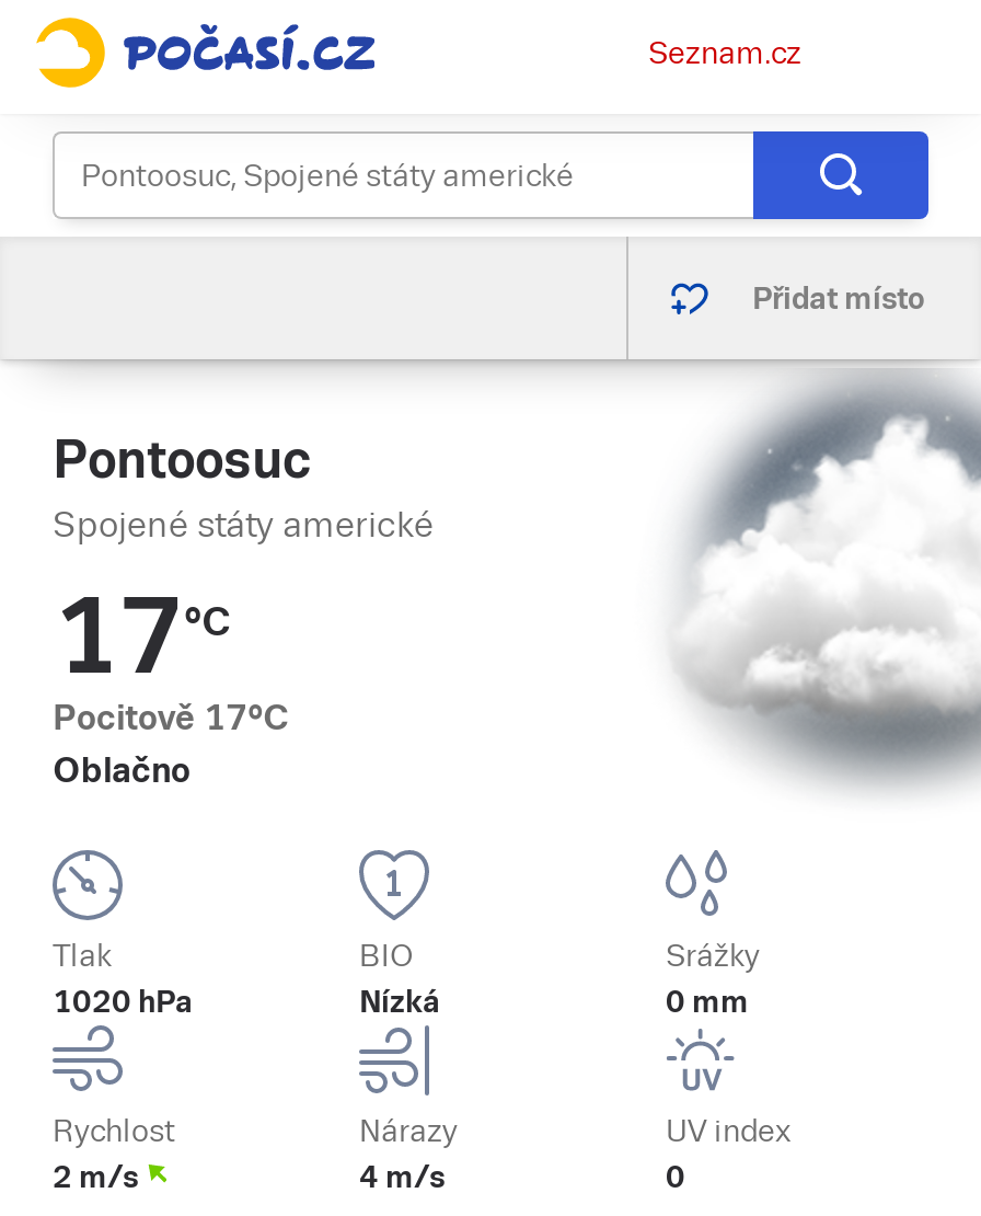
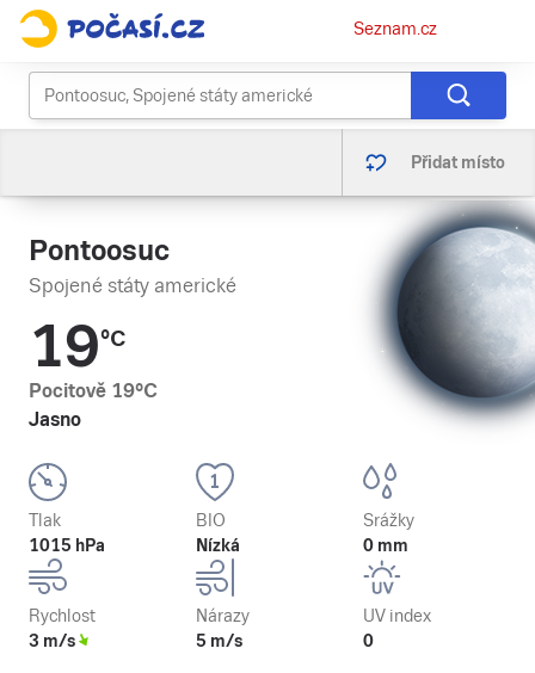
[674,388,974,773] [image] -> [370,210,531,419] [image]
[53,576,289,791] 17°C | Pocitově 17°C | Oblačno -> [29,314,158,431] 19°C | Pocitově 19°C | Jasno
[53,984,193,1019] 1020 hPa -> [29,536,105,555] 1015 hPa
[53,1159,138,1194] 2 m/s -> [29,631,75,650] 3 m/s
[359,1159,445,1194] 4 m/s -> [196,631,242,650] 5 m/s

